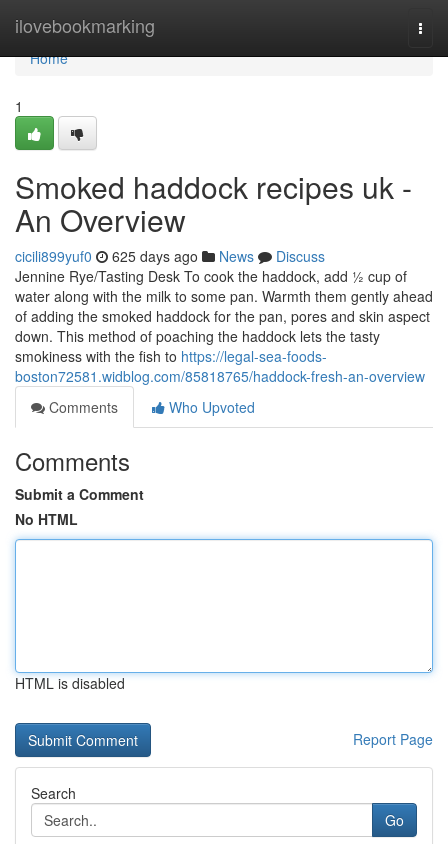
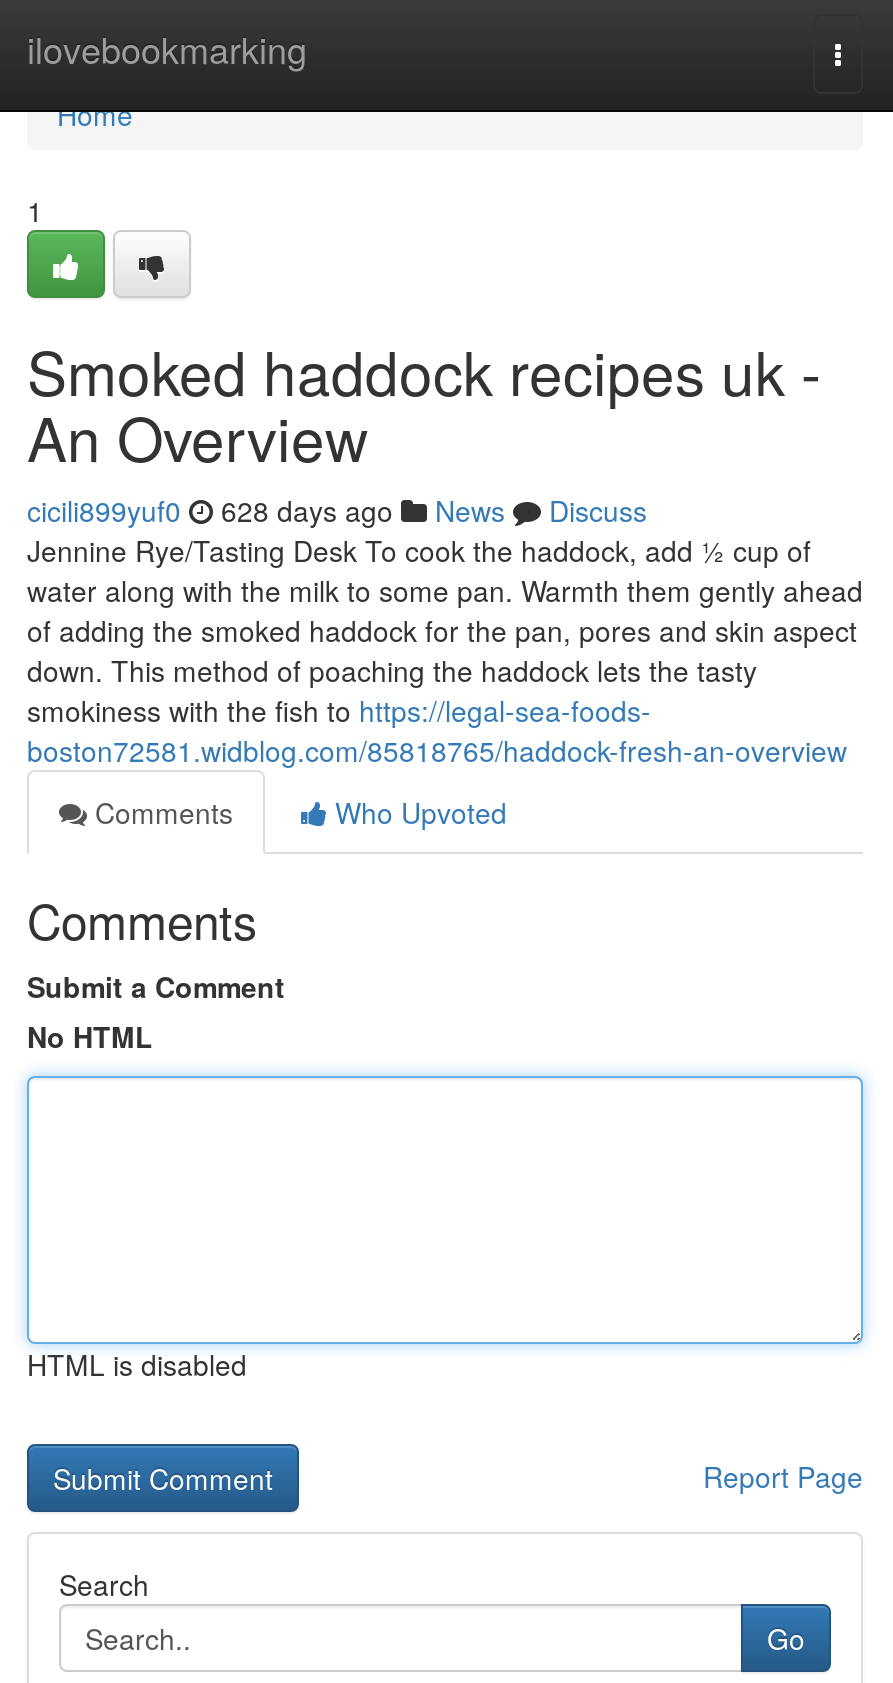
[15,246,325,266] cicili899yuf0 625 days ago News Discuss -> [27,490,647,530] cicili899yuf0 628 days ago News Discuss

